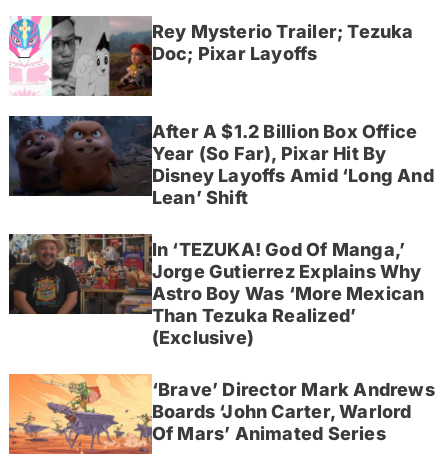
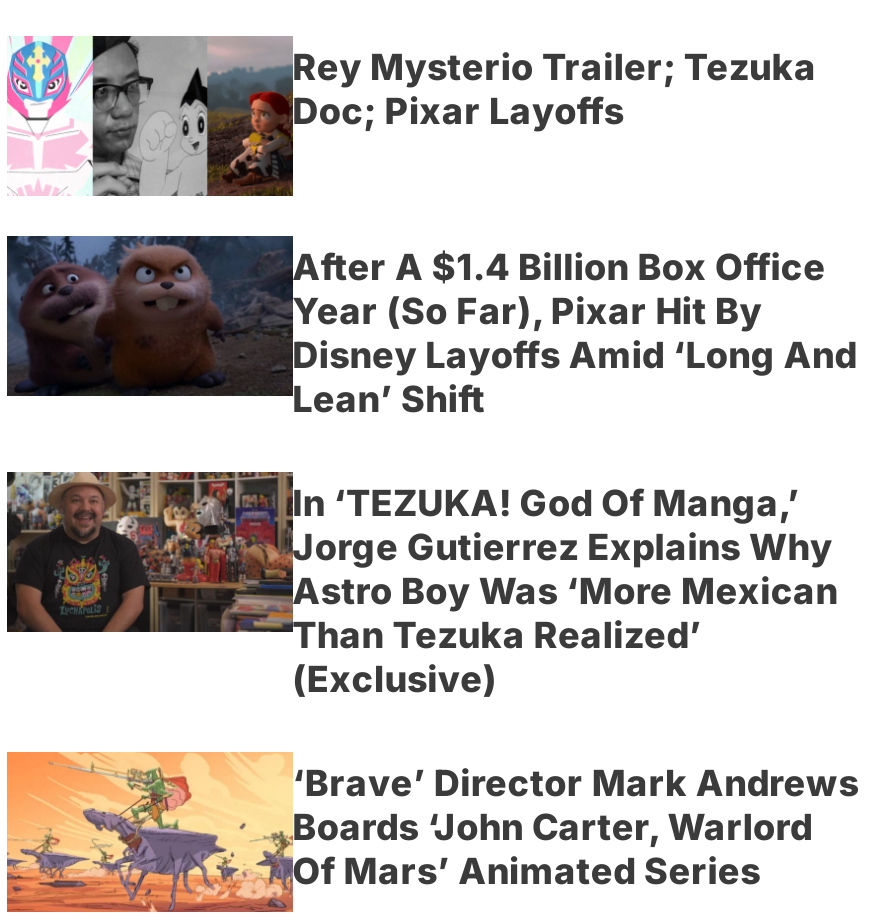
[152,121,417,142] After A $1.2 Billion Box Office -> [292,246,826,288] After A $1.4 Billion Box Office

